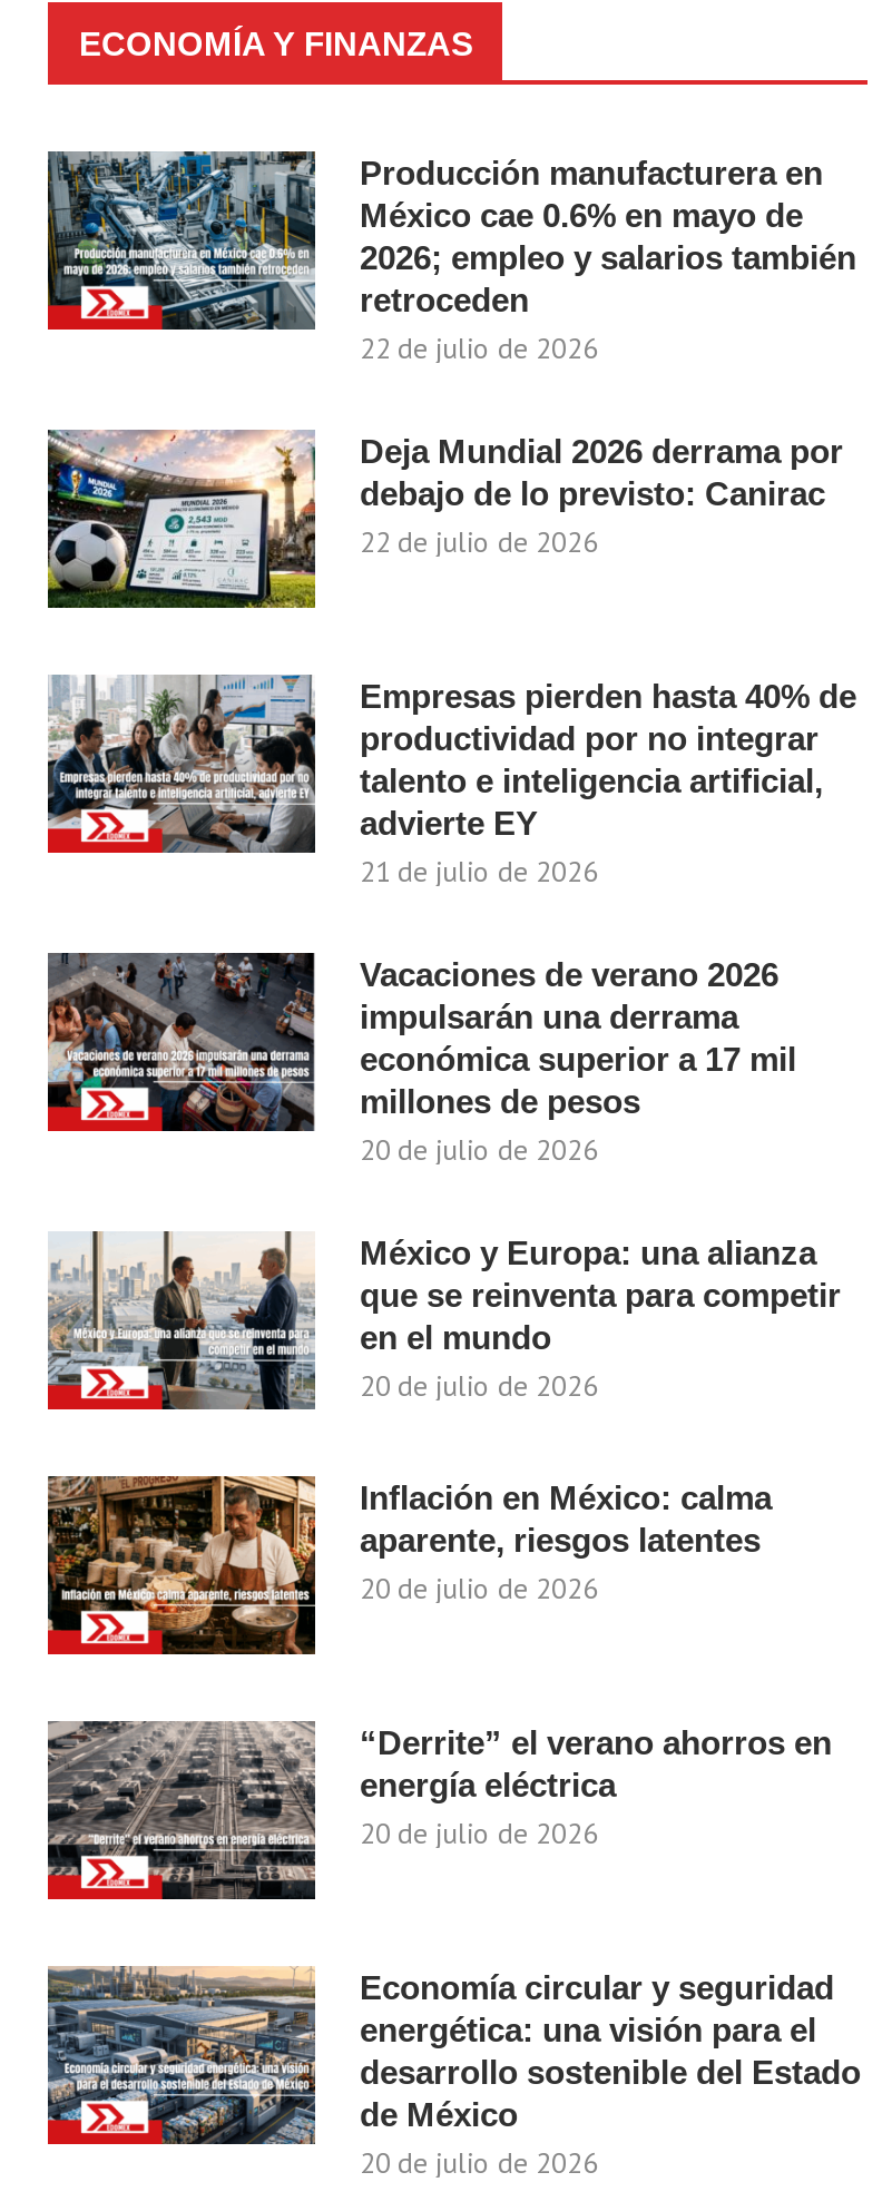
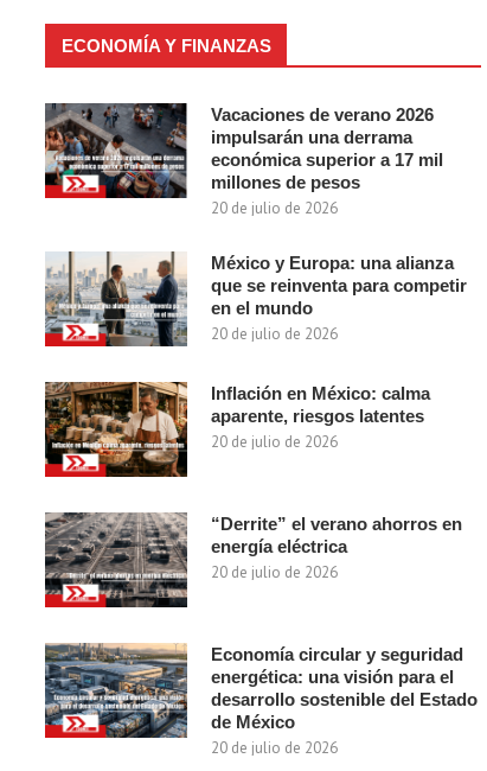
[46,151,856,562] [image] | Producción manufacturera en | México cae 0.6% en mayo de | 2026; empleo y salarios también | retroceden | 22 de julio de 2026 | Deja Mundial 2026 derrama por | debajo de lo previsto: Canirac | 22 de julio de 2026 -> none
[46,427,317,610] [image] -> none
[48,672,856,891] [image] | Empresas pierden hasta 40% de | productividad por no integrar | talento e inteligencia artificial, | advierte EY | 21 de julio de 2026 -> none

